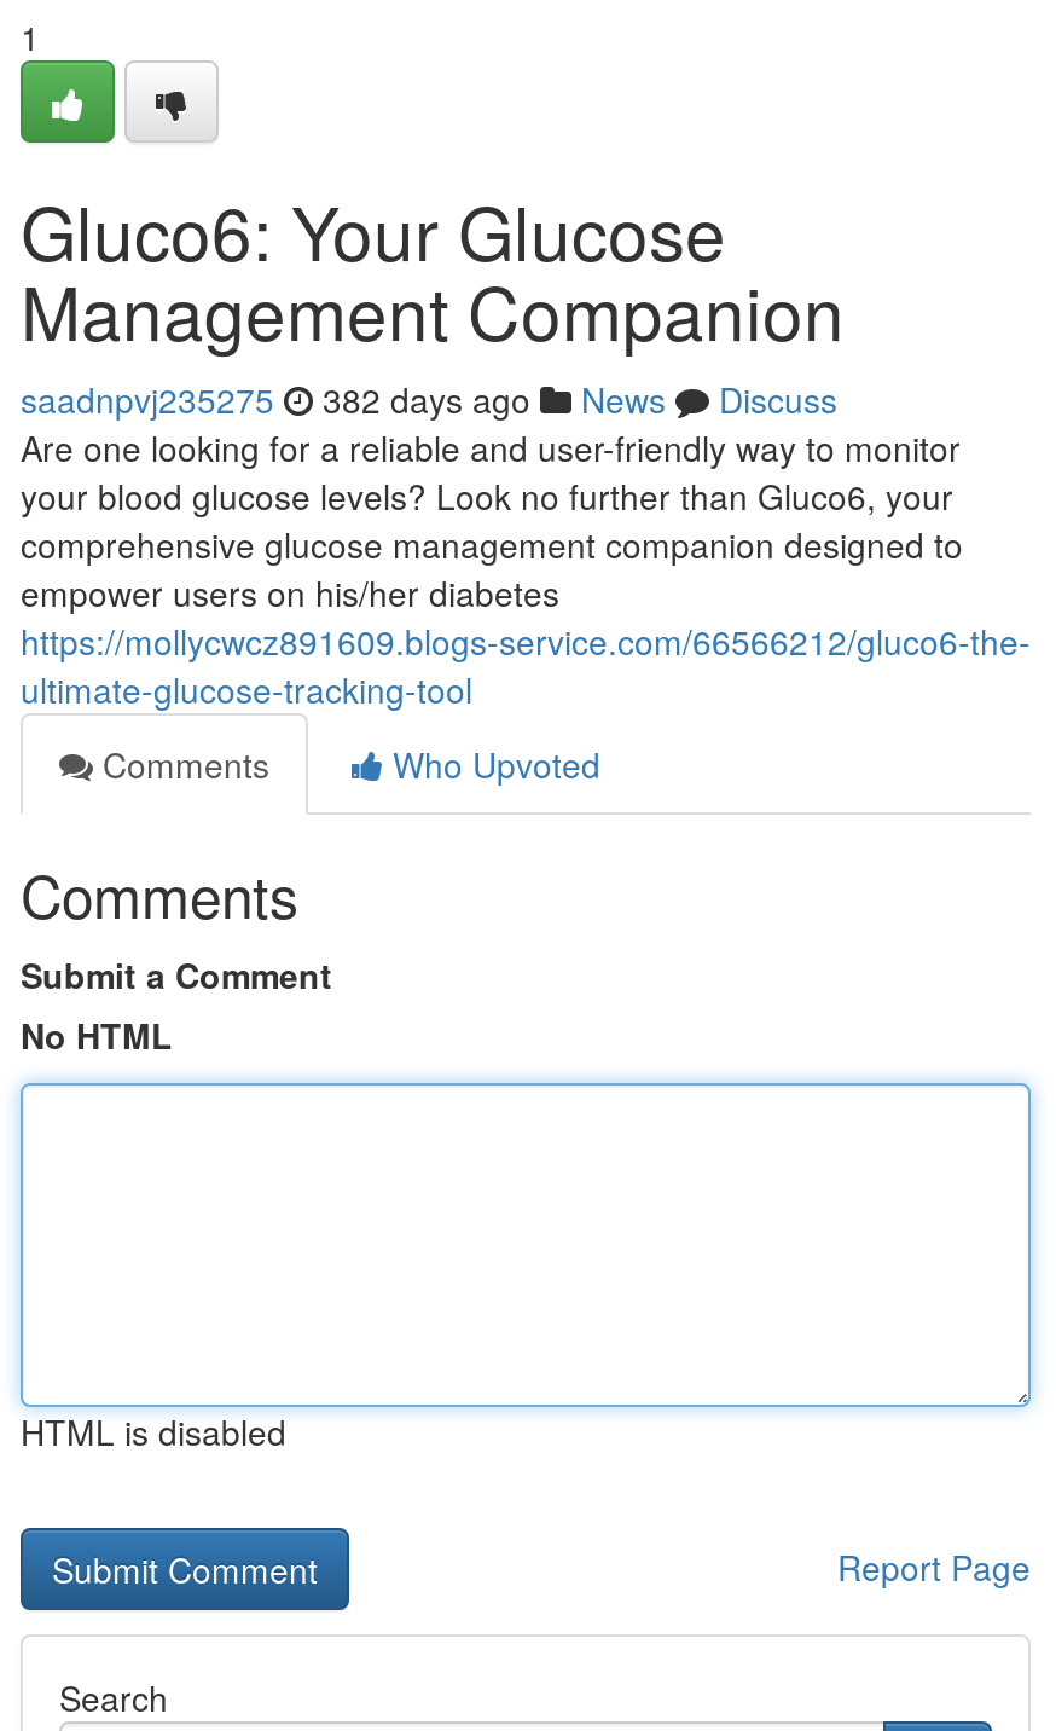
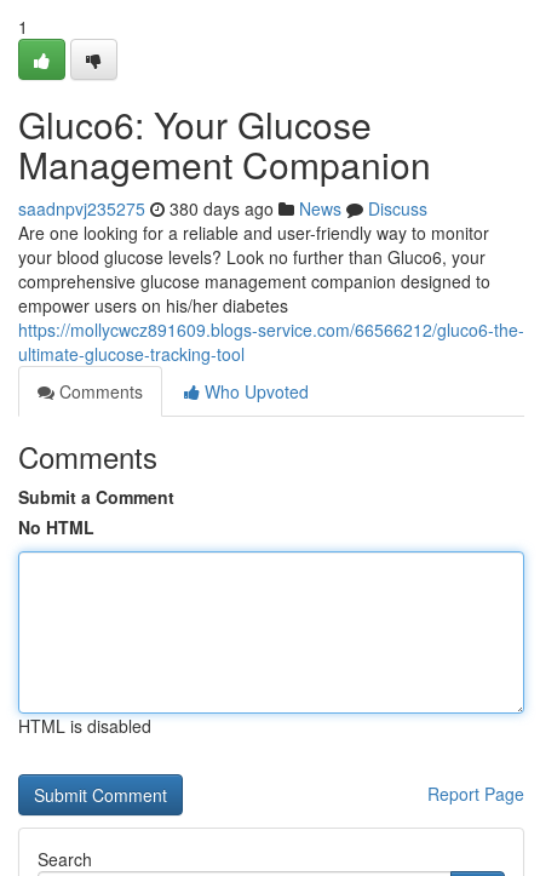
[21,375,837,423] saadnpvj235275 382 days ago News Discuss -> [18,196,427,221] saadnpvj235275 380 days ago News Discuss

